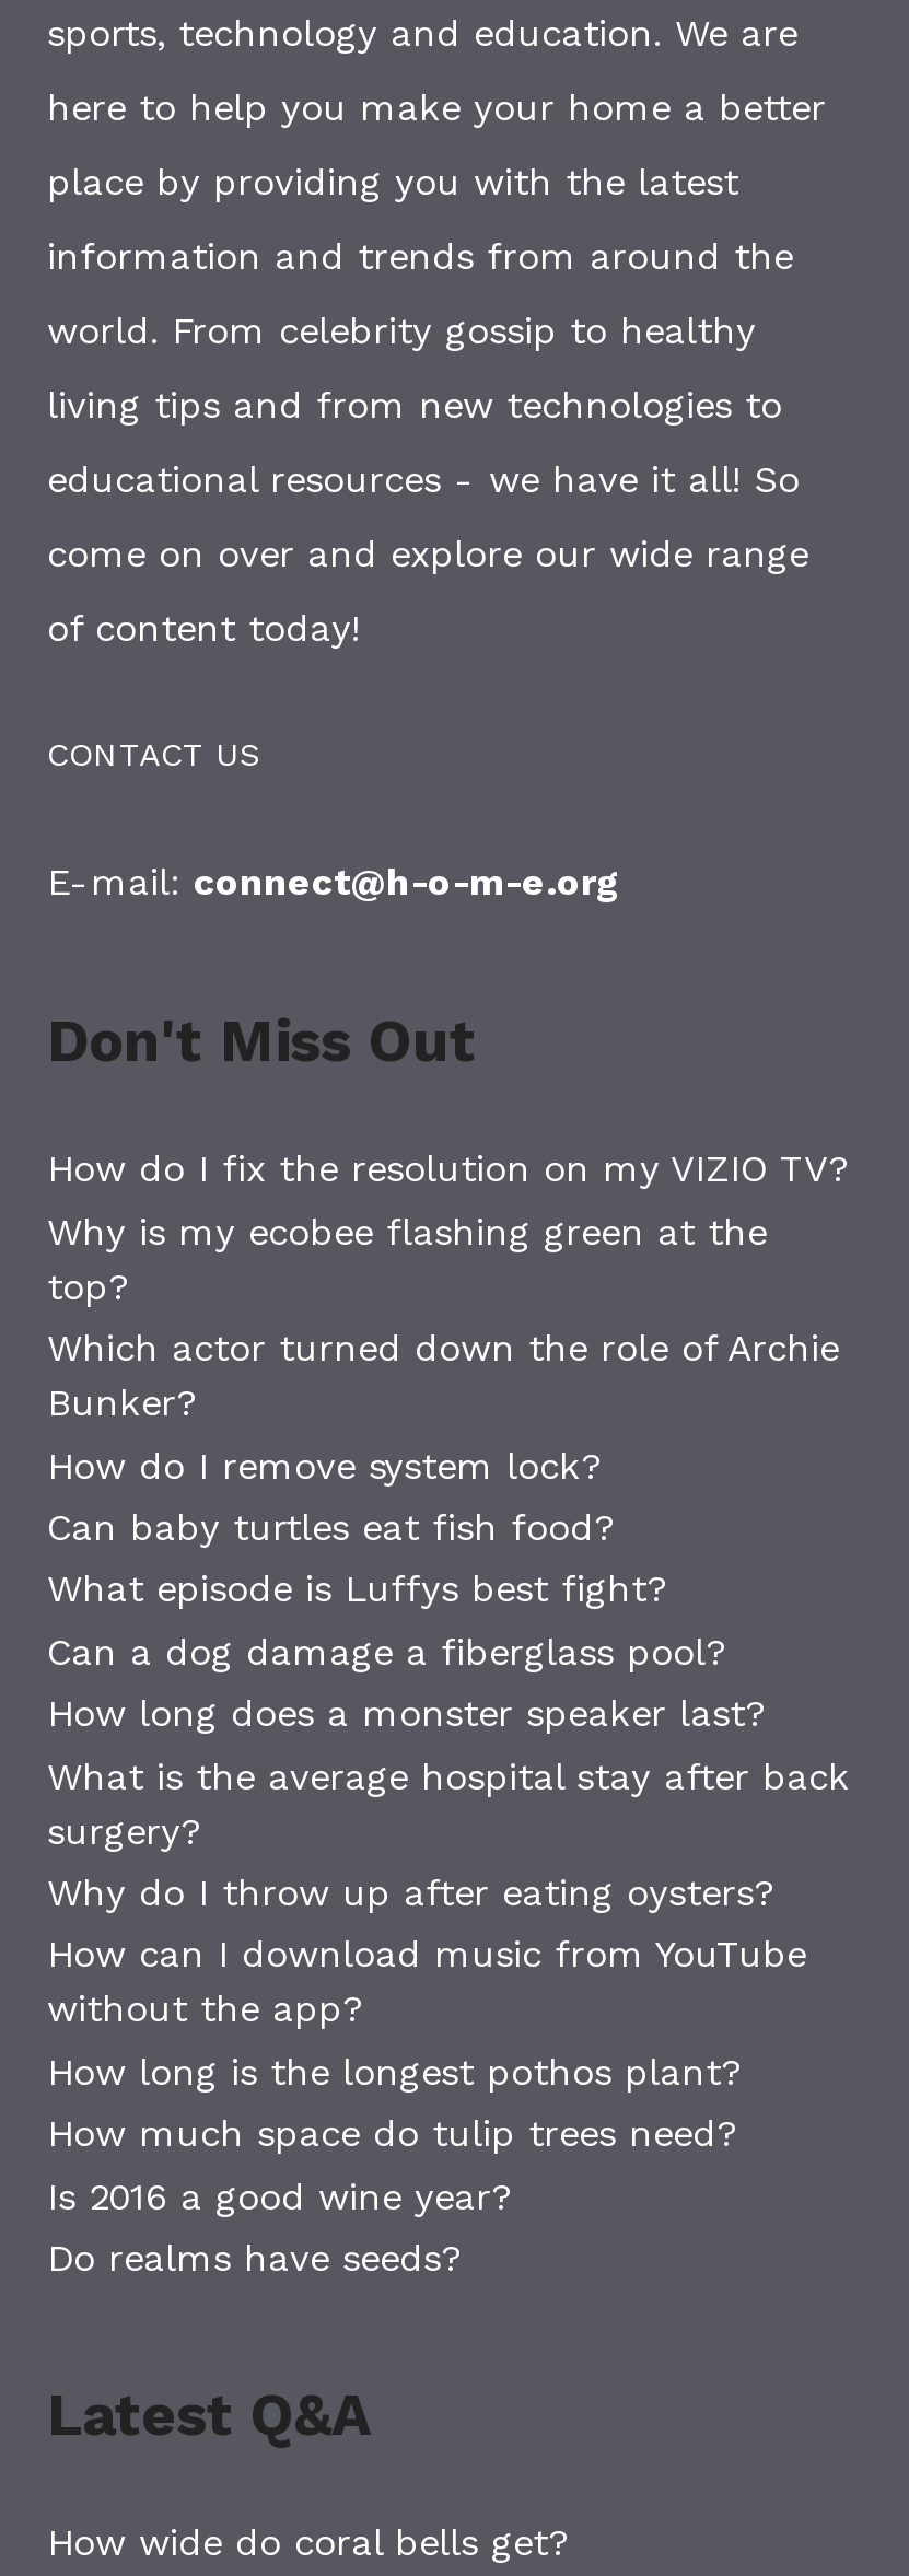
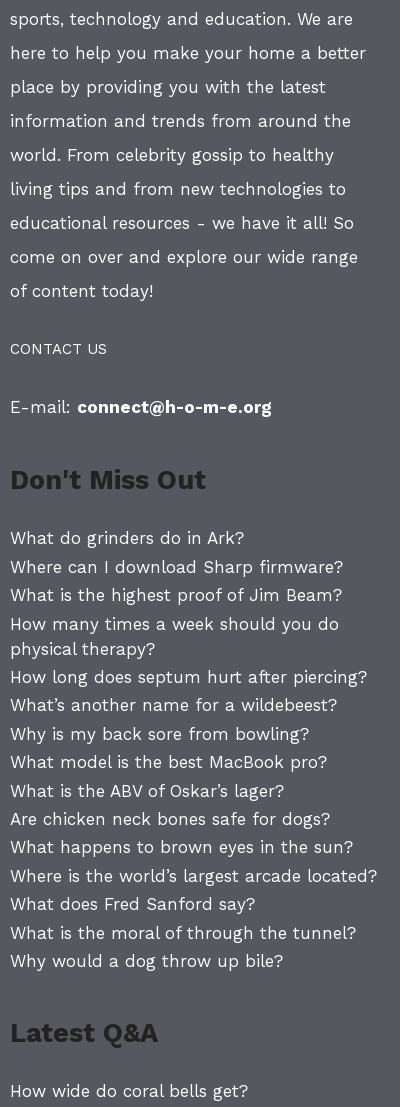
[47,1147,850,2279] How do I fix the resolution on my VIZIO TV? | Why is my ecobee flashing green at the | top? | Which actor turned down the role of Archie | Bunker? | How do I remove system lock? | Can baby turtles eat fish food? | What episode is Luffys best fight? | Can a dog damage a fiberglass pool? | How long does a monster speaker last? | What is the average hospital stay after back | surgery? | Why do I throw up after eating oysters? | How can I download music from YouTube | without the app? | How long is the longest pothos plant? | How much space do tulip trees need? | Is 2016 a good wine year? | Do realms have seeds? -> [10,528,377,971] What do grinders do in Ark? | Where can I download Sharp firmware? | What is the highest proof of Jim Beam? | How many times a week should you do | physical therapy? | How long does septum hurt after piercing? | What’s another name for a wildebeest? | Why is my back sore from bowling? | What model is the best MacBook pro? | What is the ABV of Oskar’s lager? | Are chicken neck bones safe for dogs? | What happens to brown eyes in the sun? | Where is the world’s largest arcade located? | What does Fred Sanford say? | What is the moral of through the tunnel? | Why would a dog throw up bile?

